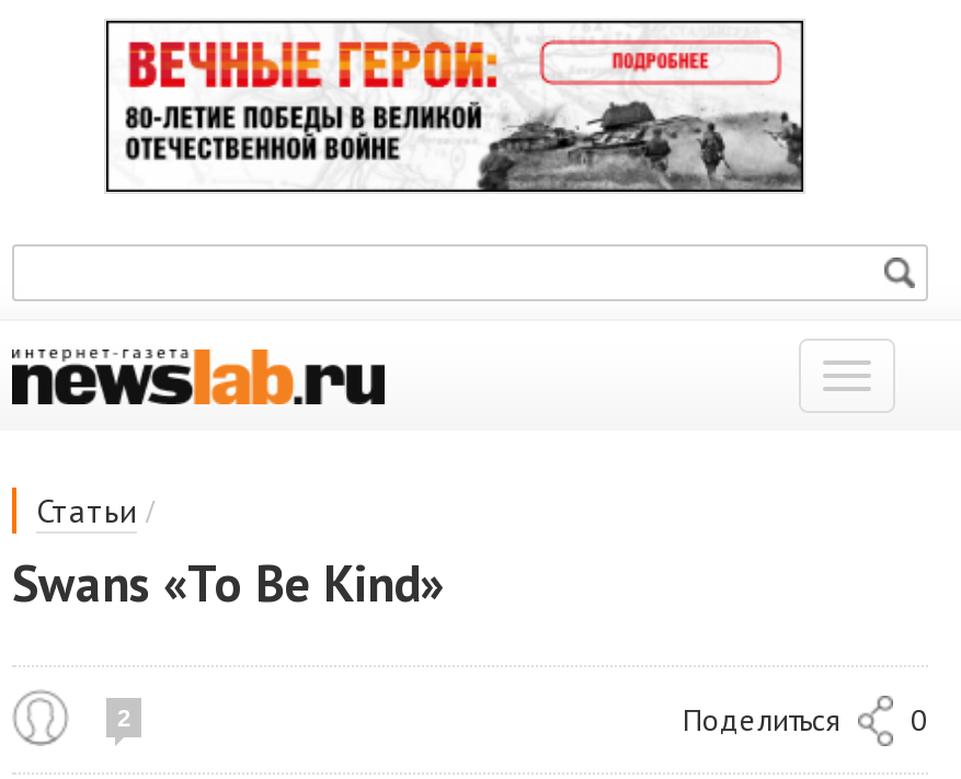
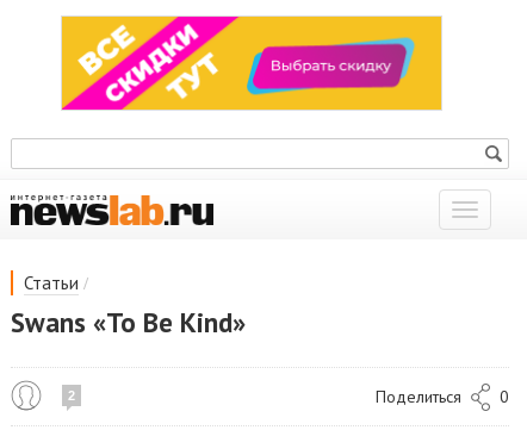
[104,19,805,194] [image] -> [61,15,442,111] [image]

